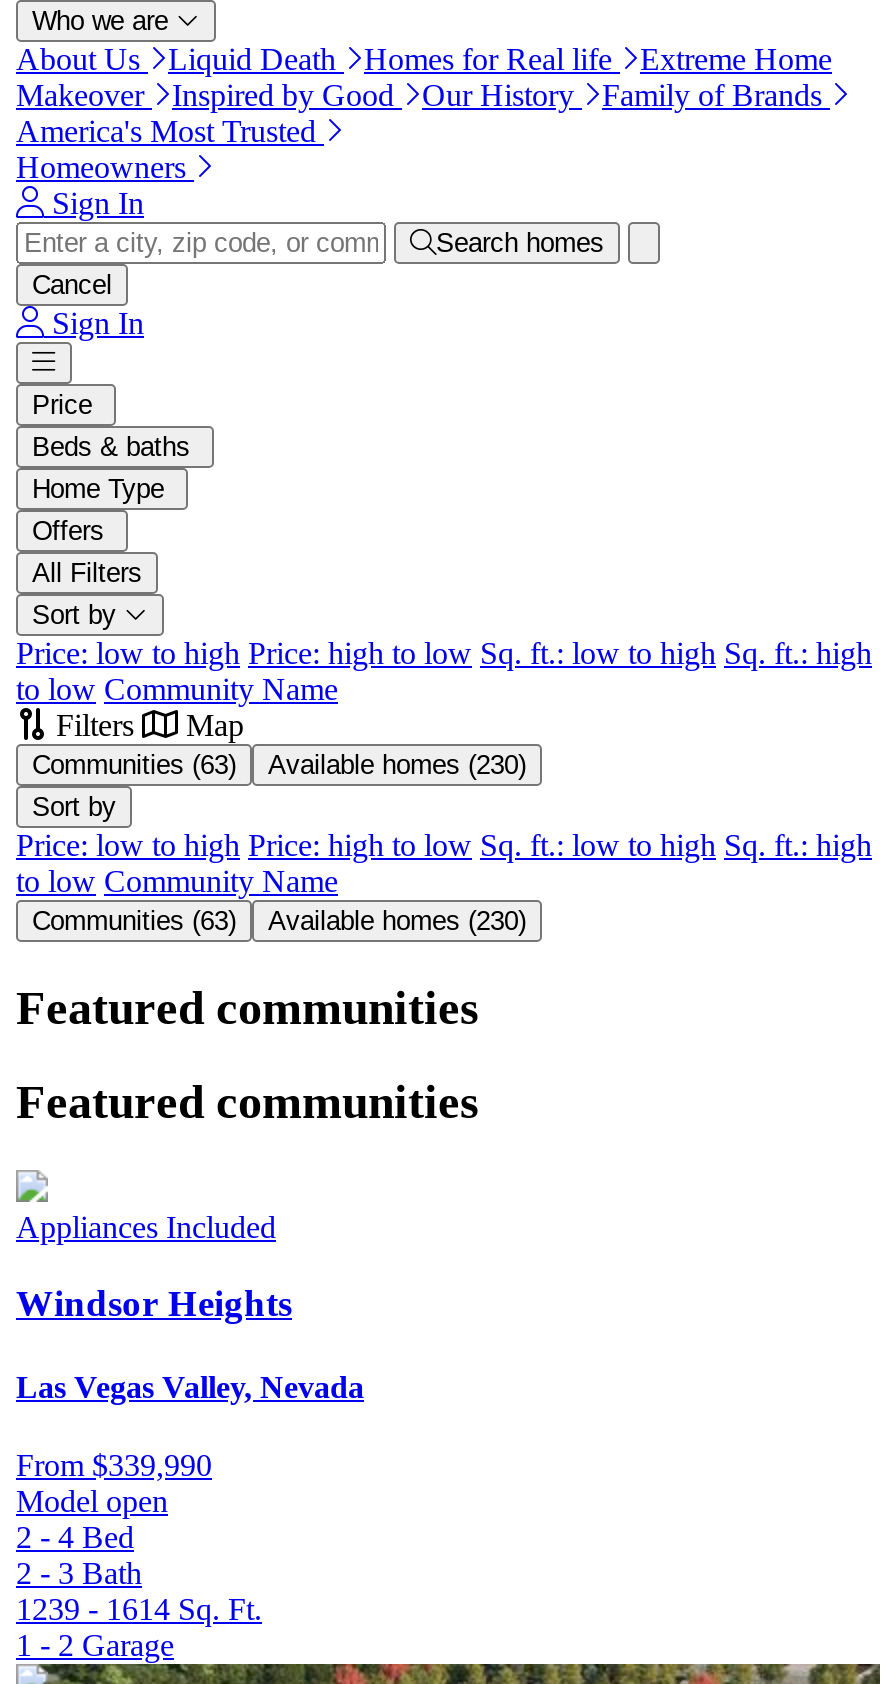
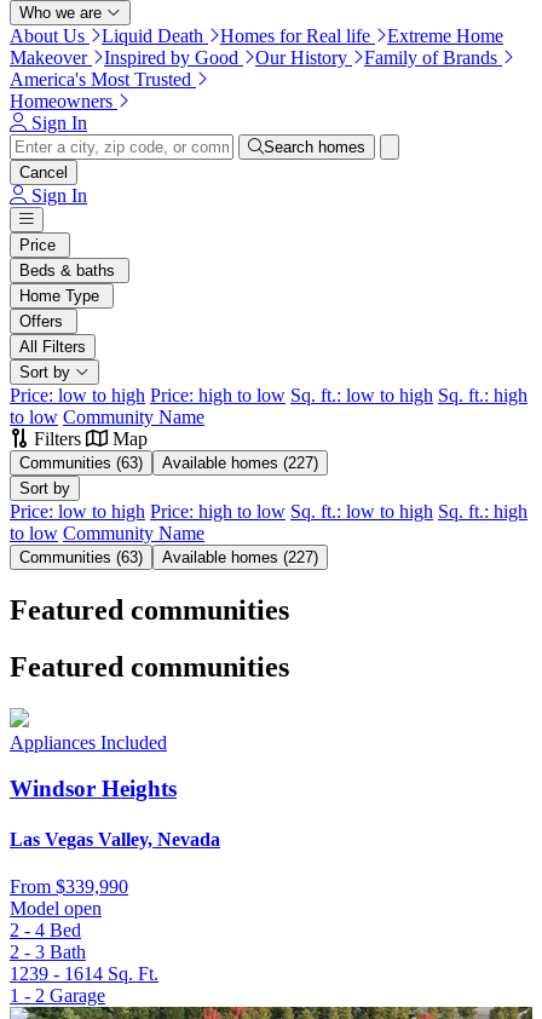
[268,750,526,780] Available homes (230) -> [162,454,318,472] Available homes (227)
[268,906,526,936] Available homes (230) -> [162,548,318,566] Available homes (227)

